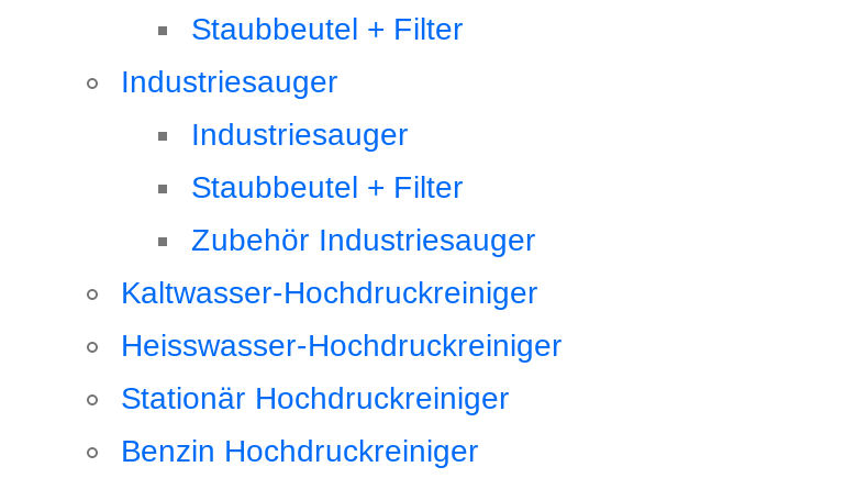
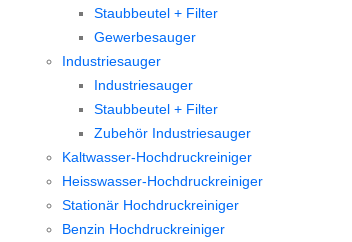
none -> [94,28,196,44] Gewerbesauger

